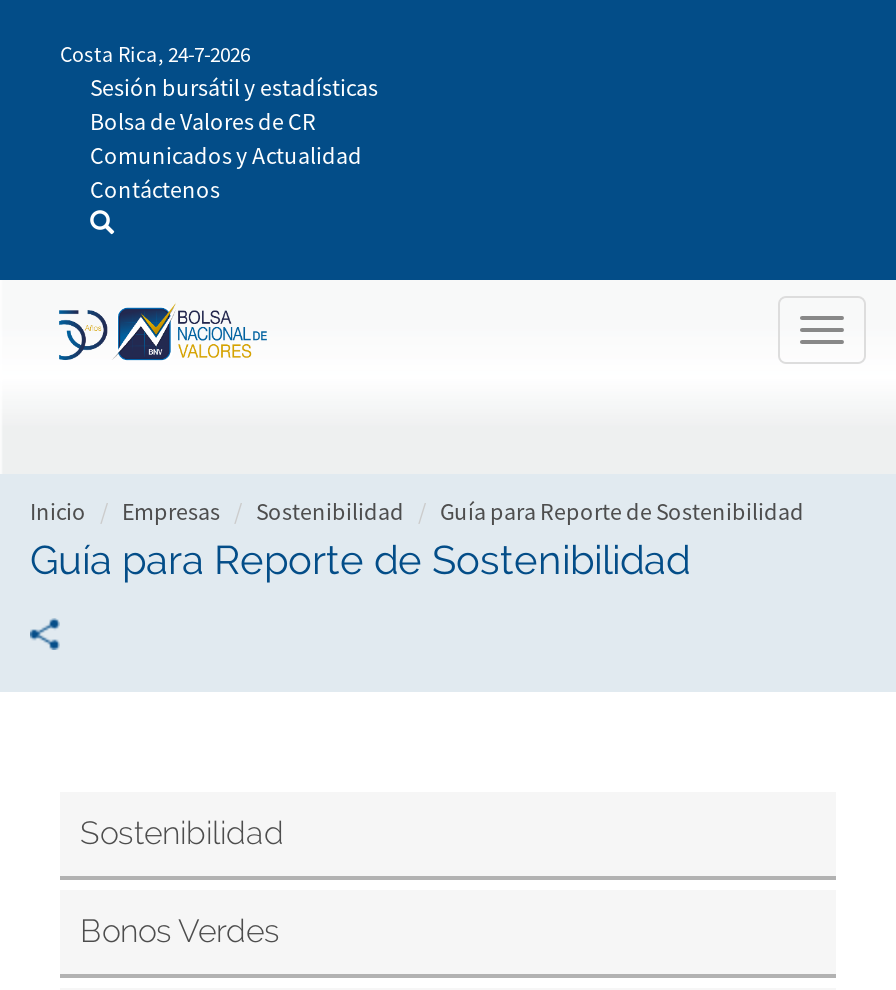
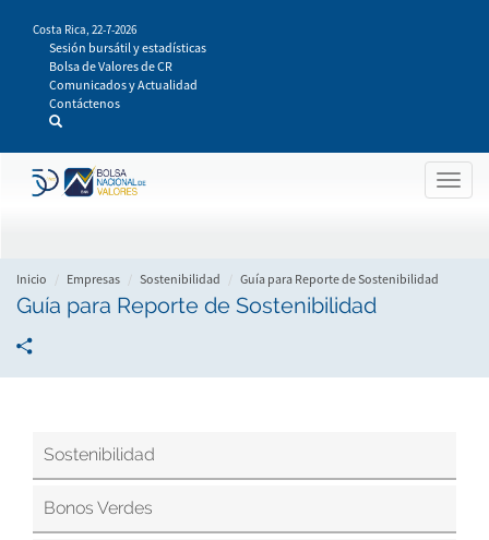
[60,40,250,68] Costa Rica, 24-7-2026 -> [33,22,136,37] Costa Rica, 22-7-2026

